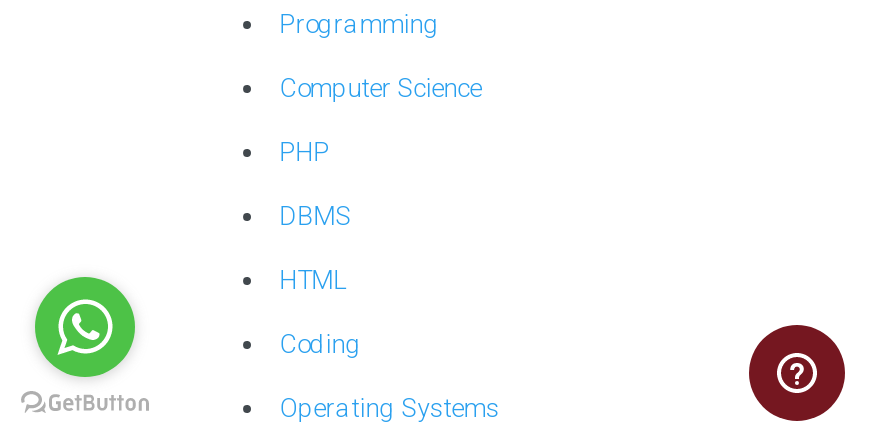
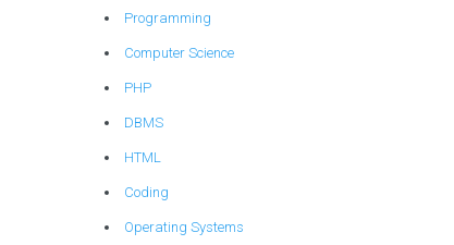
[21,275,149,413] [image] -> none
[747,323,847,423] [image] -> none

